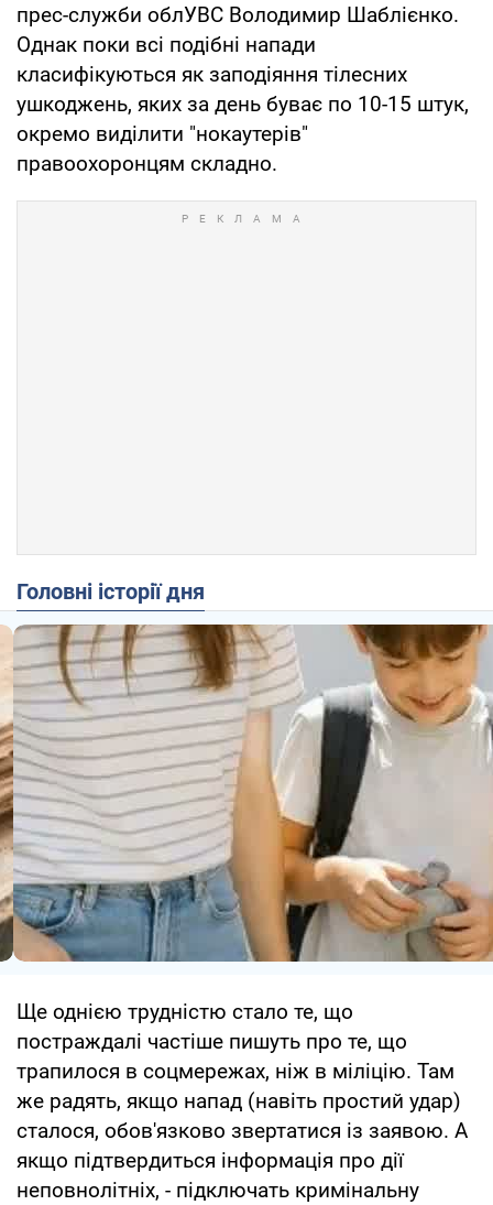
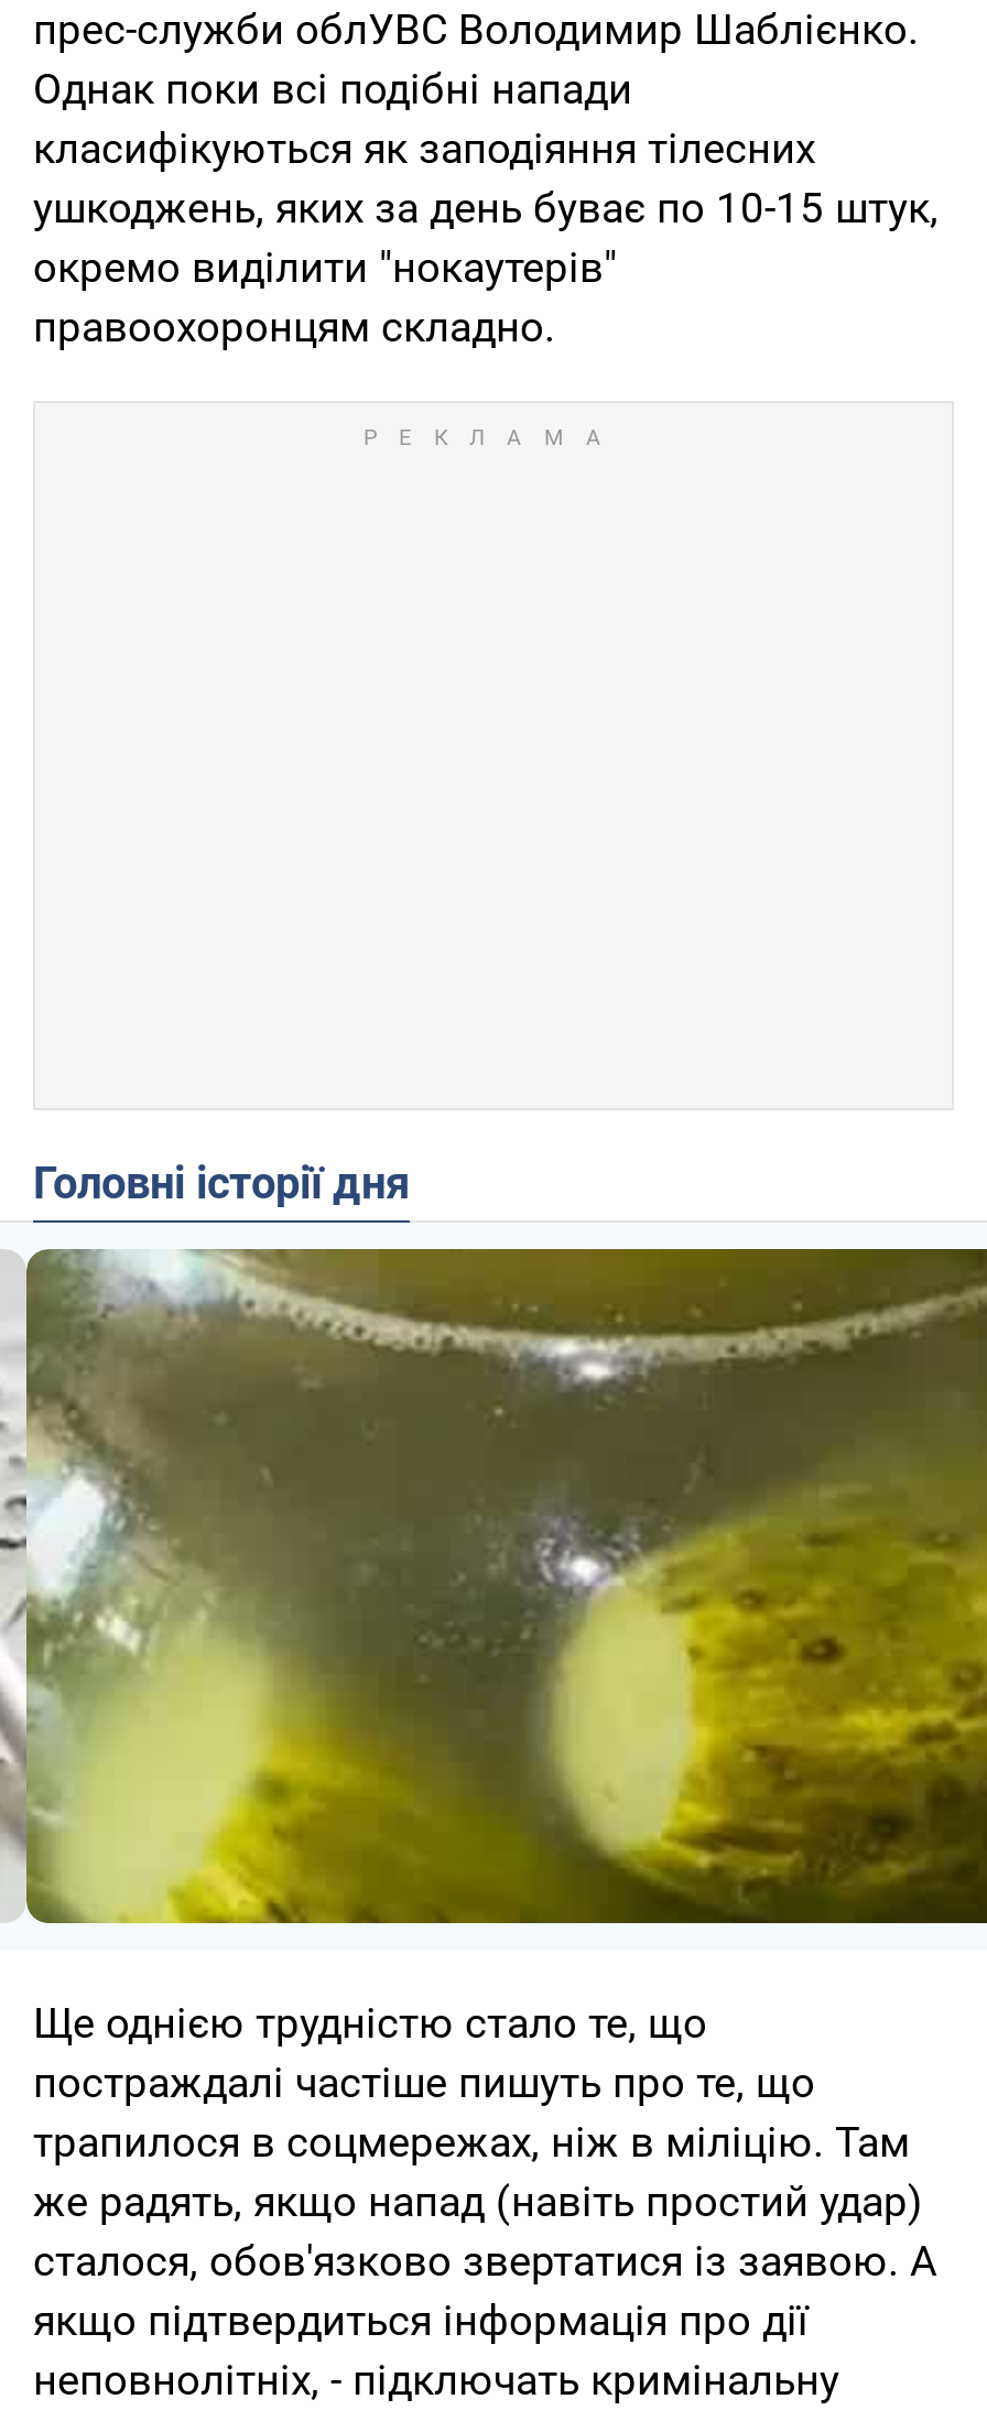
[3,623,490,963] [image] -> [7,1247,980,1925] [image]

